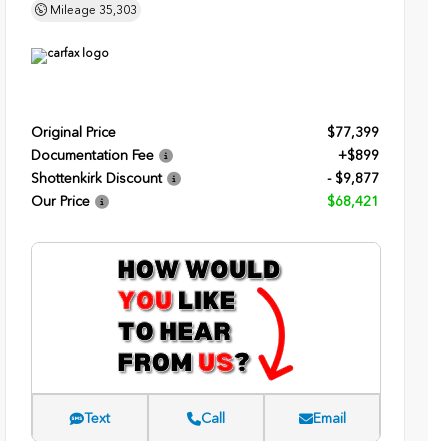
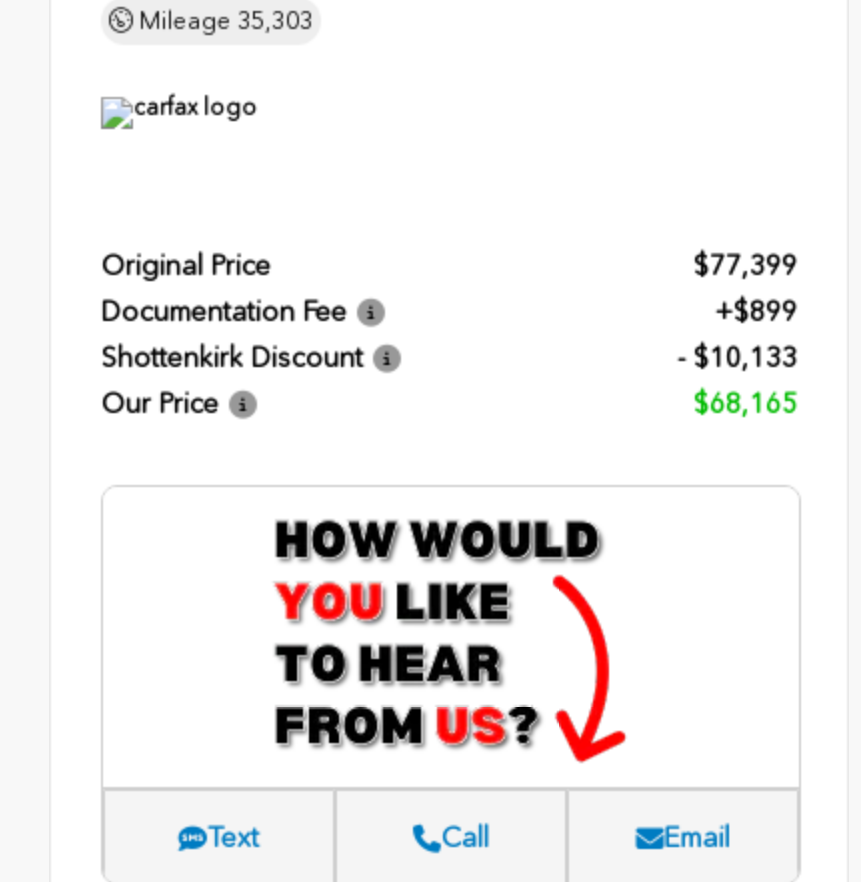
[327,169,379,186] - $9,877 -> [677,339,797,373] - $10,133
[327,192,379,209] $68,421 -> [693,385,797,419] $68,165

